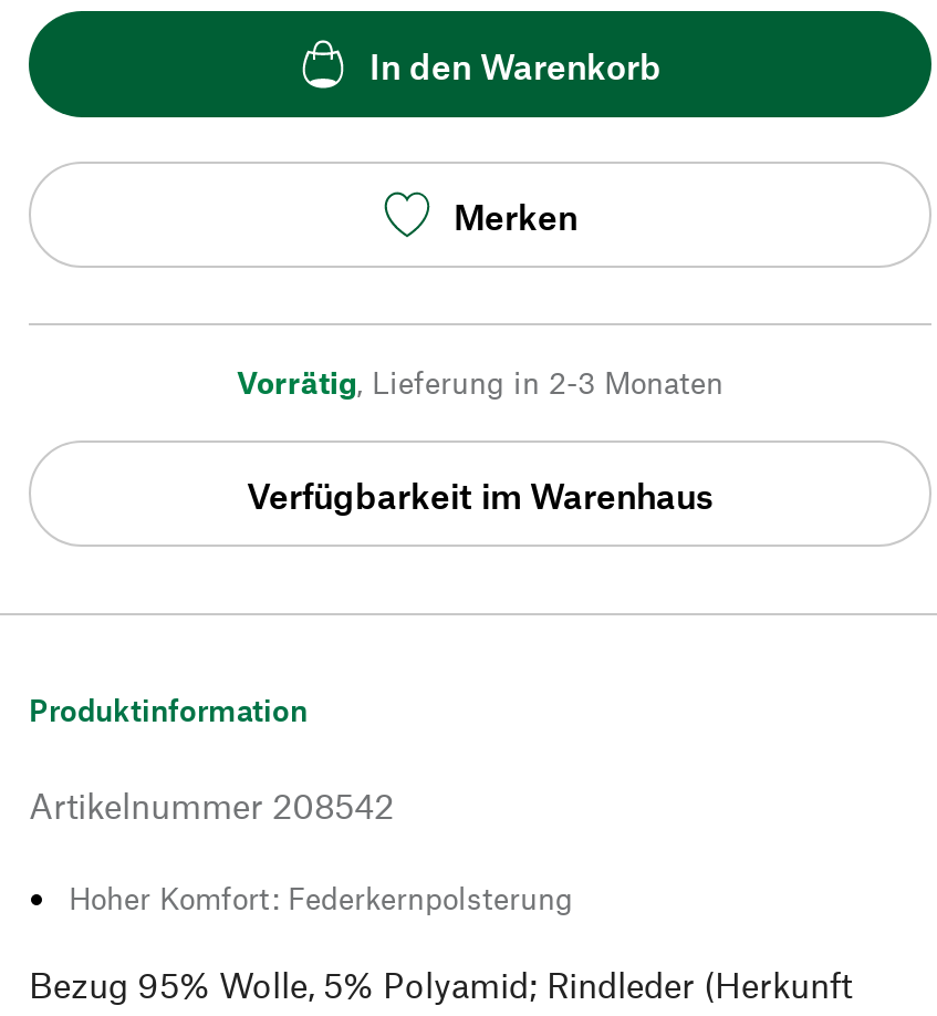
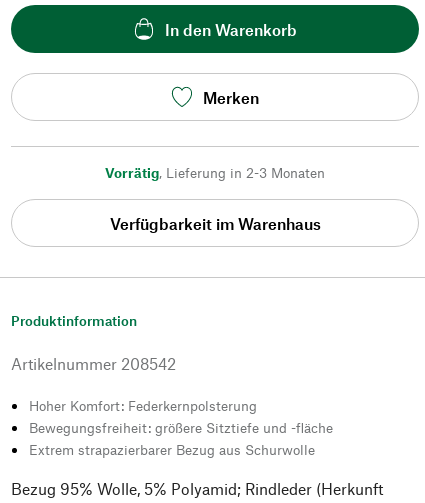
none -> [29,419,333,458] Bewegungsfreiheit: größere Sitztiefe und -fläche | Extrem strapazierbarer Bezug aus Schurwolle

